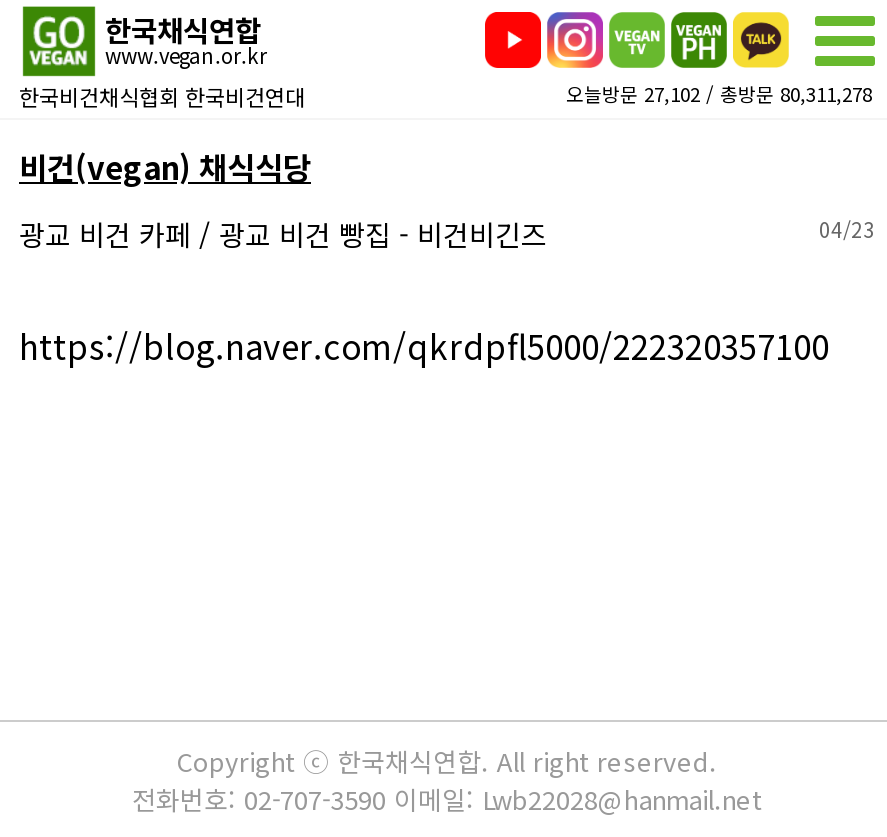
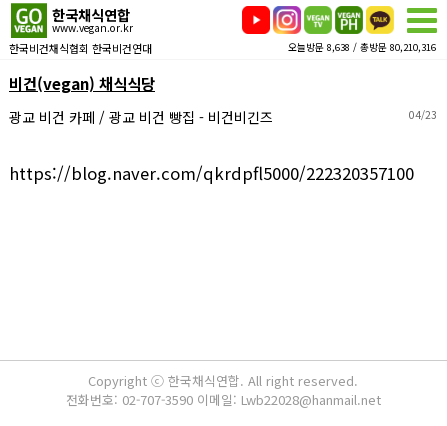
[566,80,872,108] 오늘방문 27,102 / 총방문 80,311,278 -> [287,40,435,54] 오늘방문 8,638 / 총방문 80,210,316

